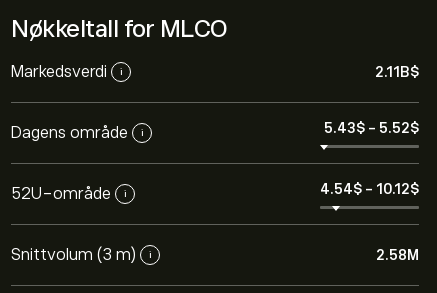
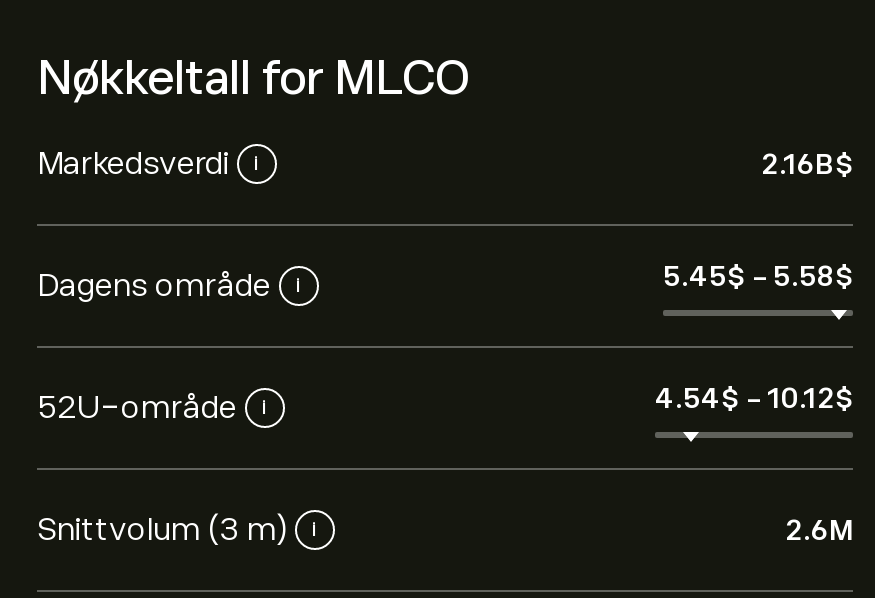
[375,64,419,80] 2.11B$ -> [761,148,853,180] 2.16B$
[324,119,419,135] 5.43$- 5.52$ -> [663,259,853,291] 5.45$- 5.58$
[376,247,419,263] 2.58M -> [785,514,853,546] 2.6M

